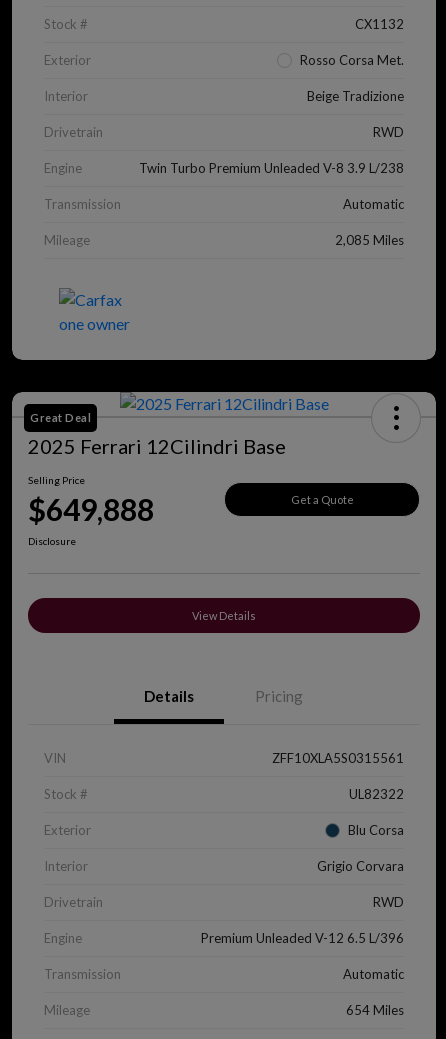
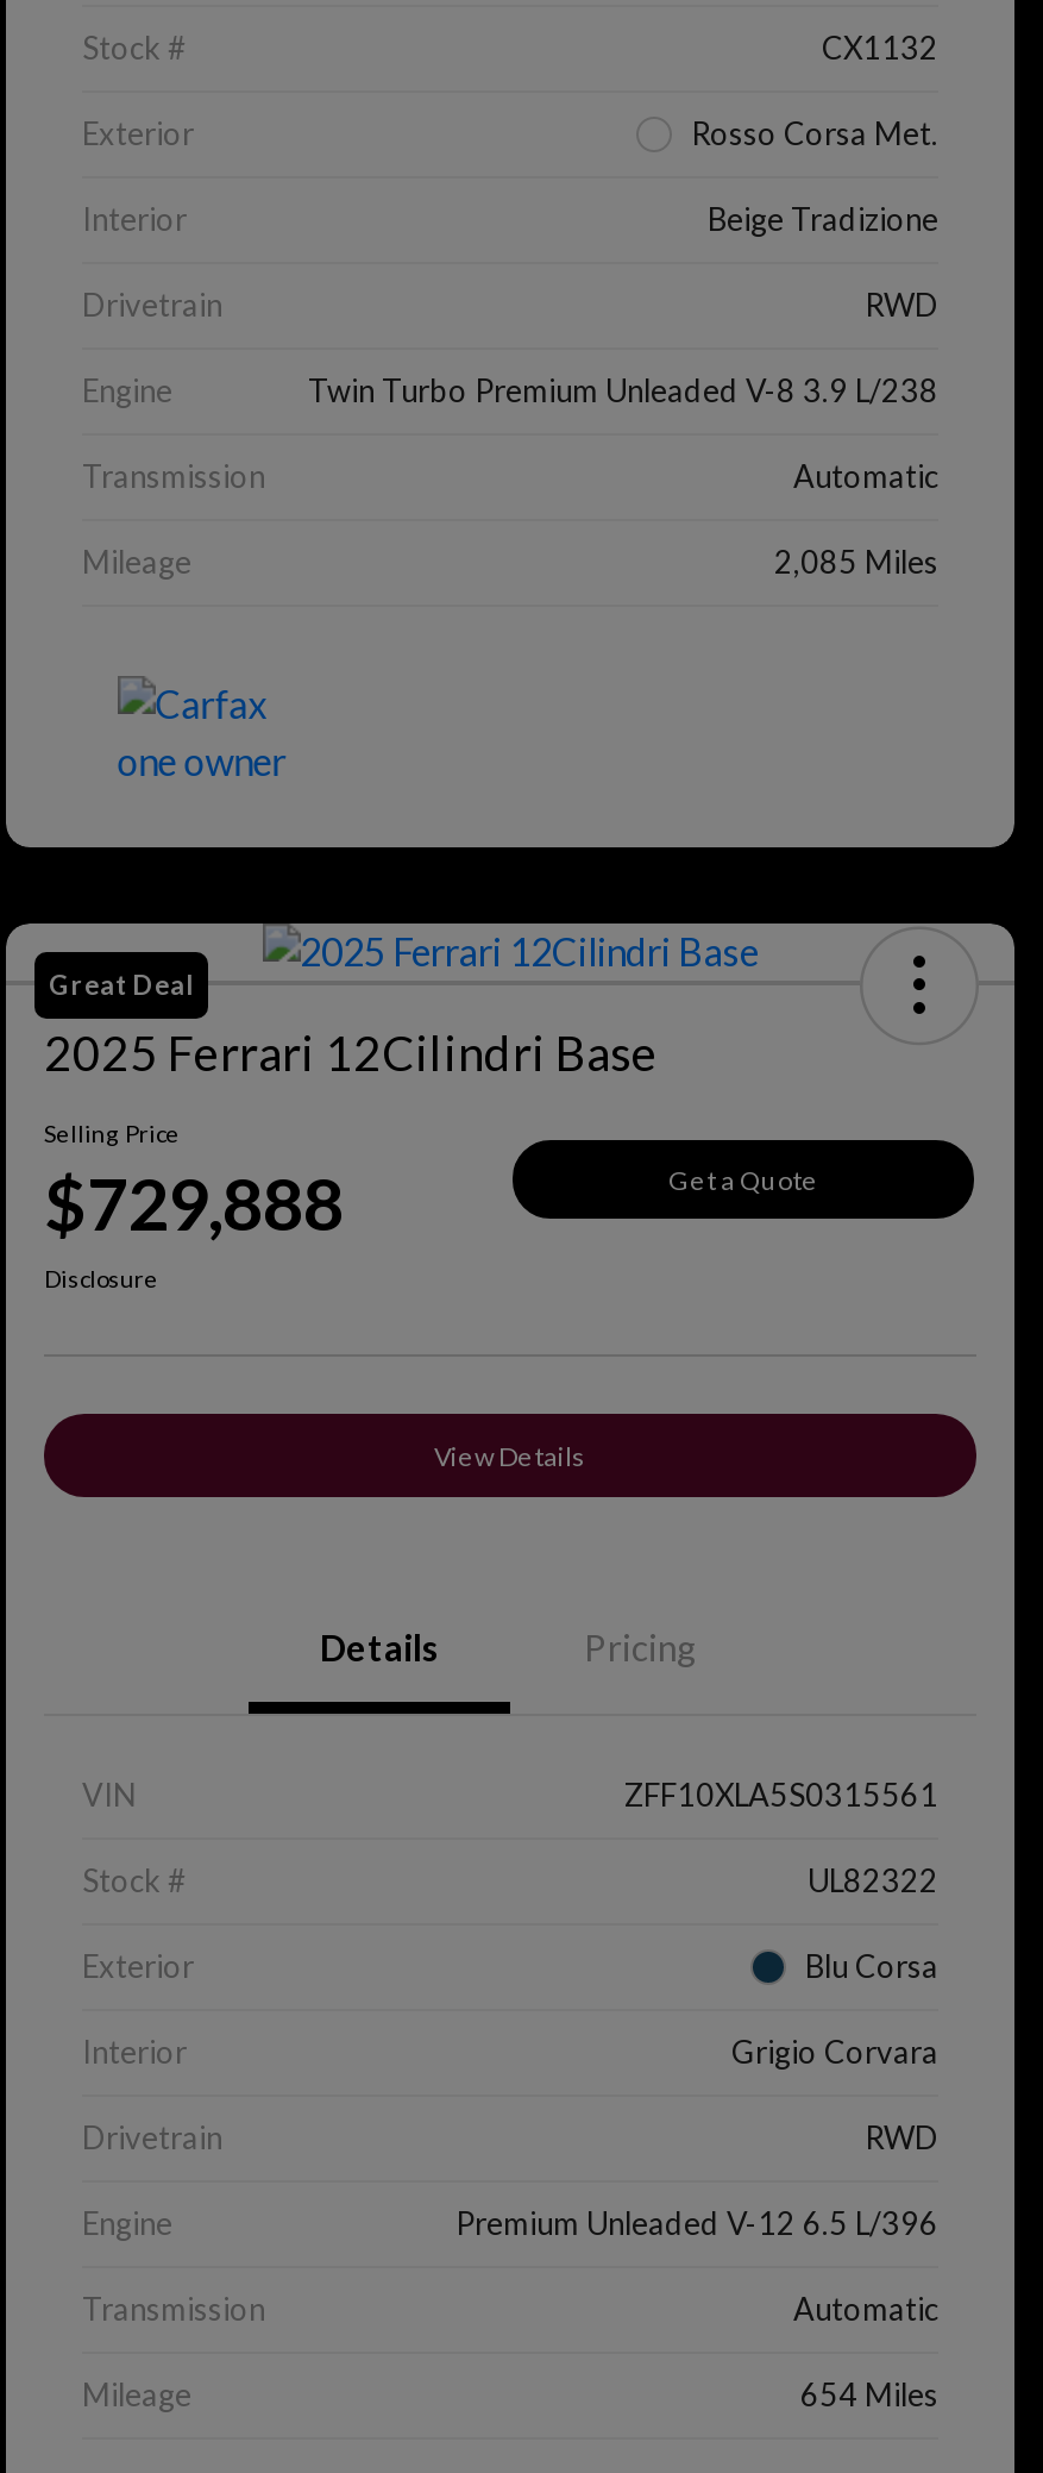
[28,491,154,527] $649,888 -> [44,1160,344,1245] $729,888

